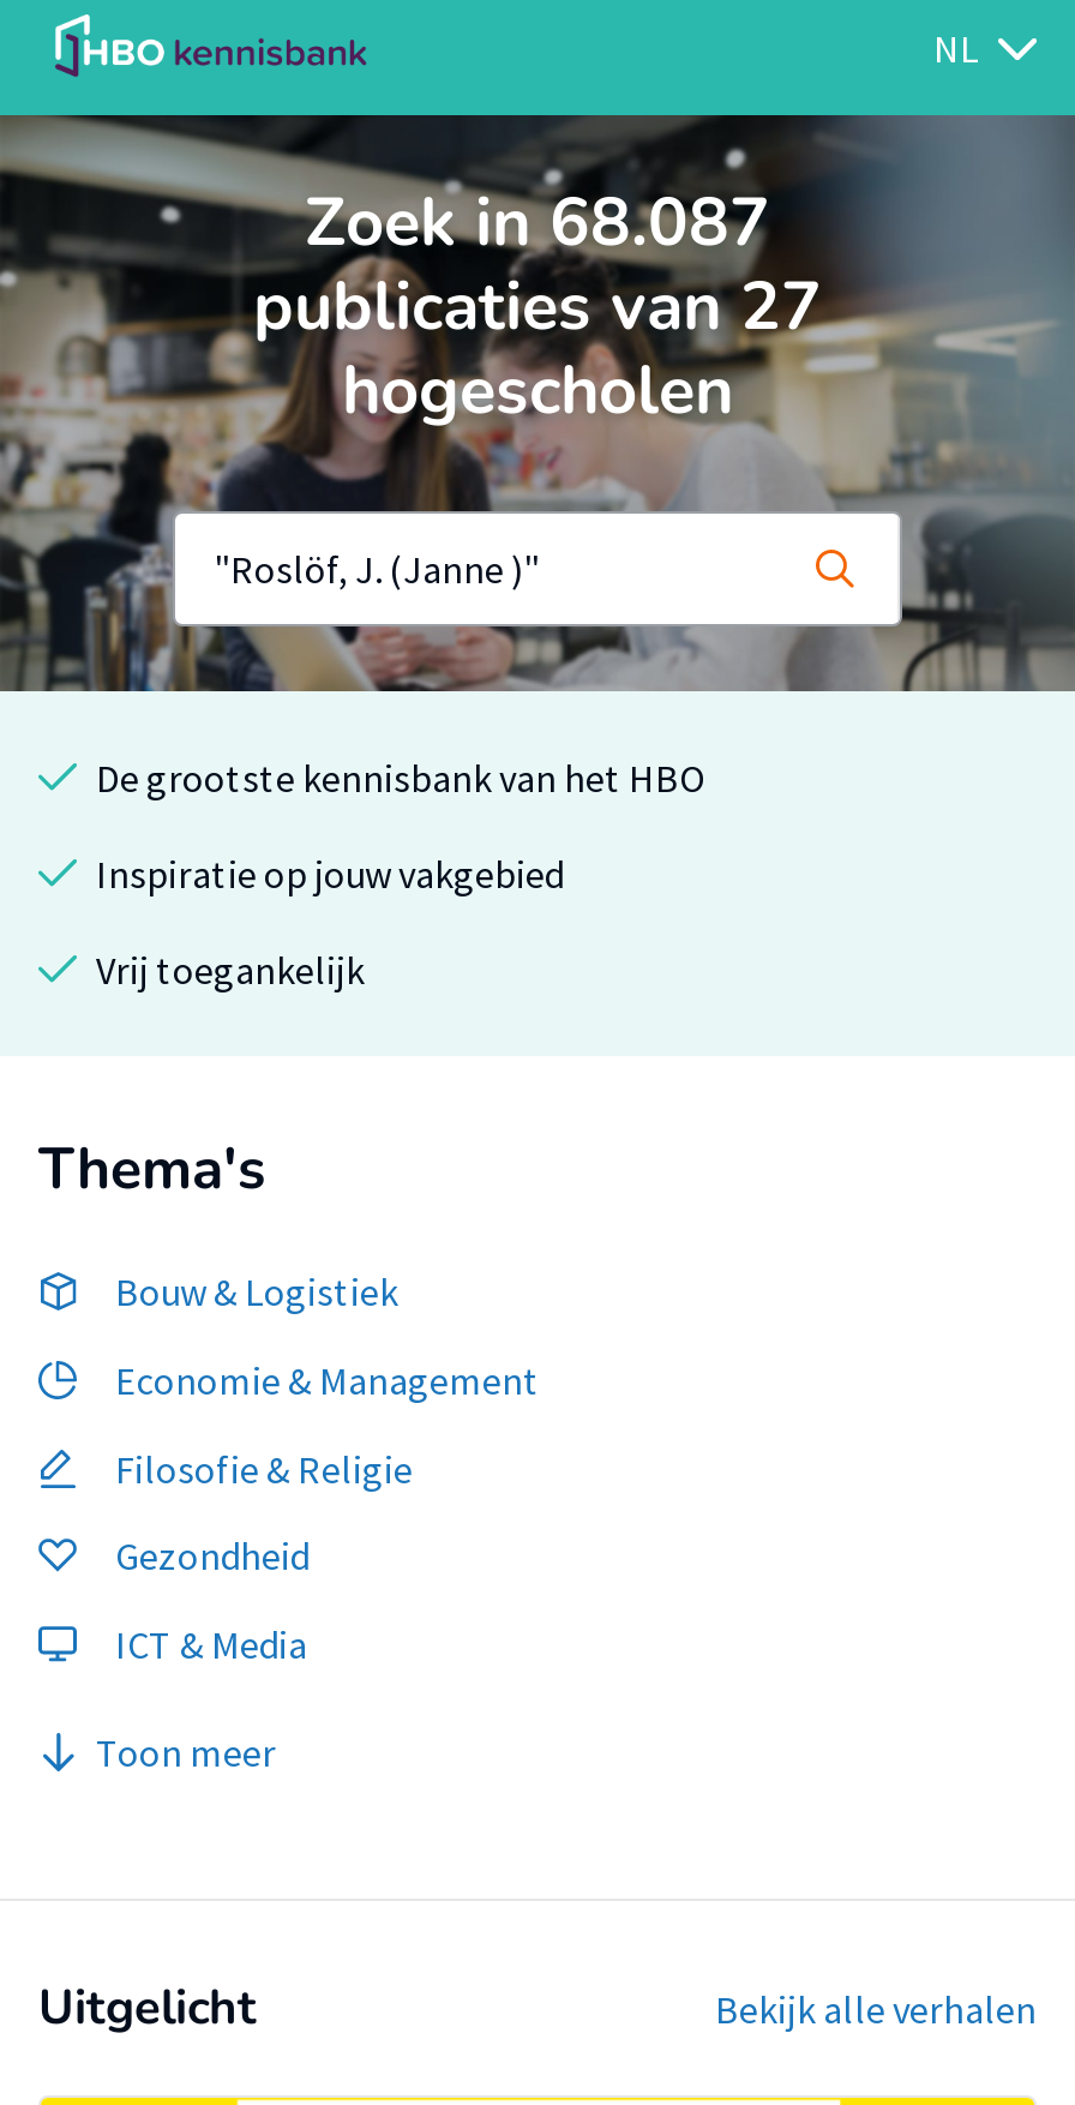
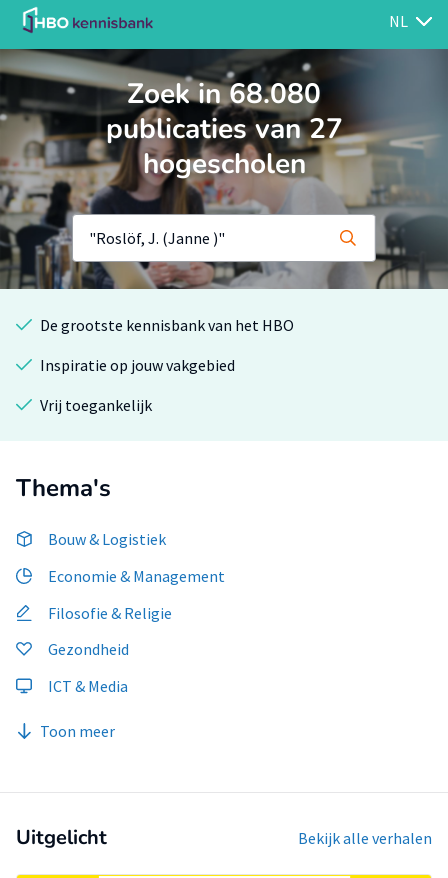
[305,176,770,268] Zoek in 68.087 -> [127,74,321,112] Zoek in 68.080

